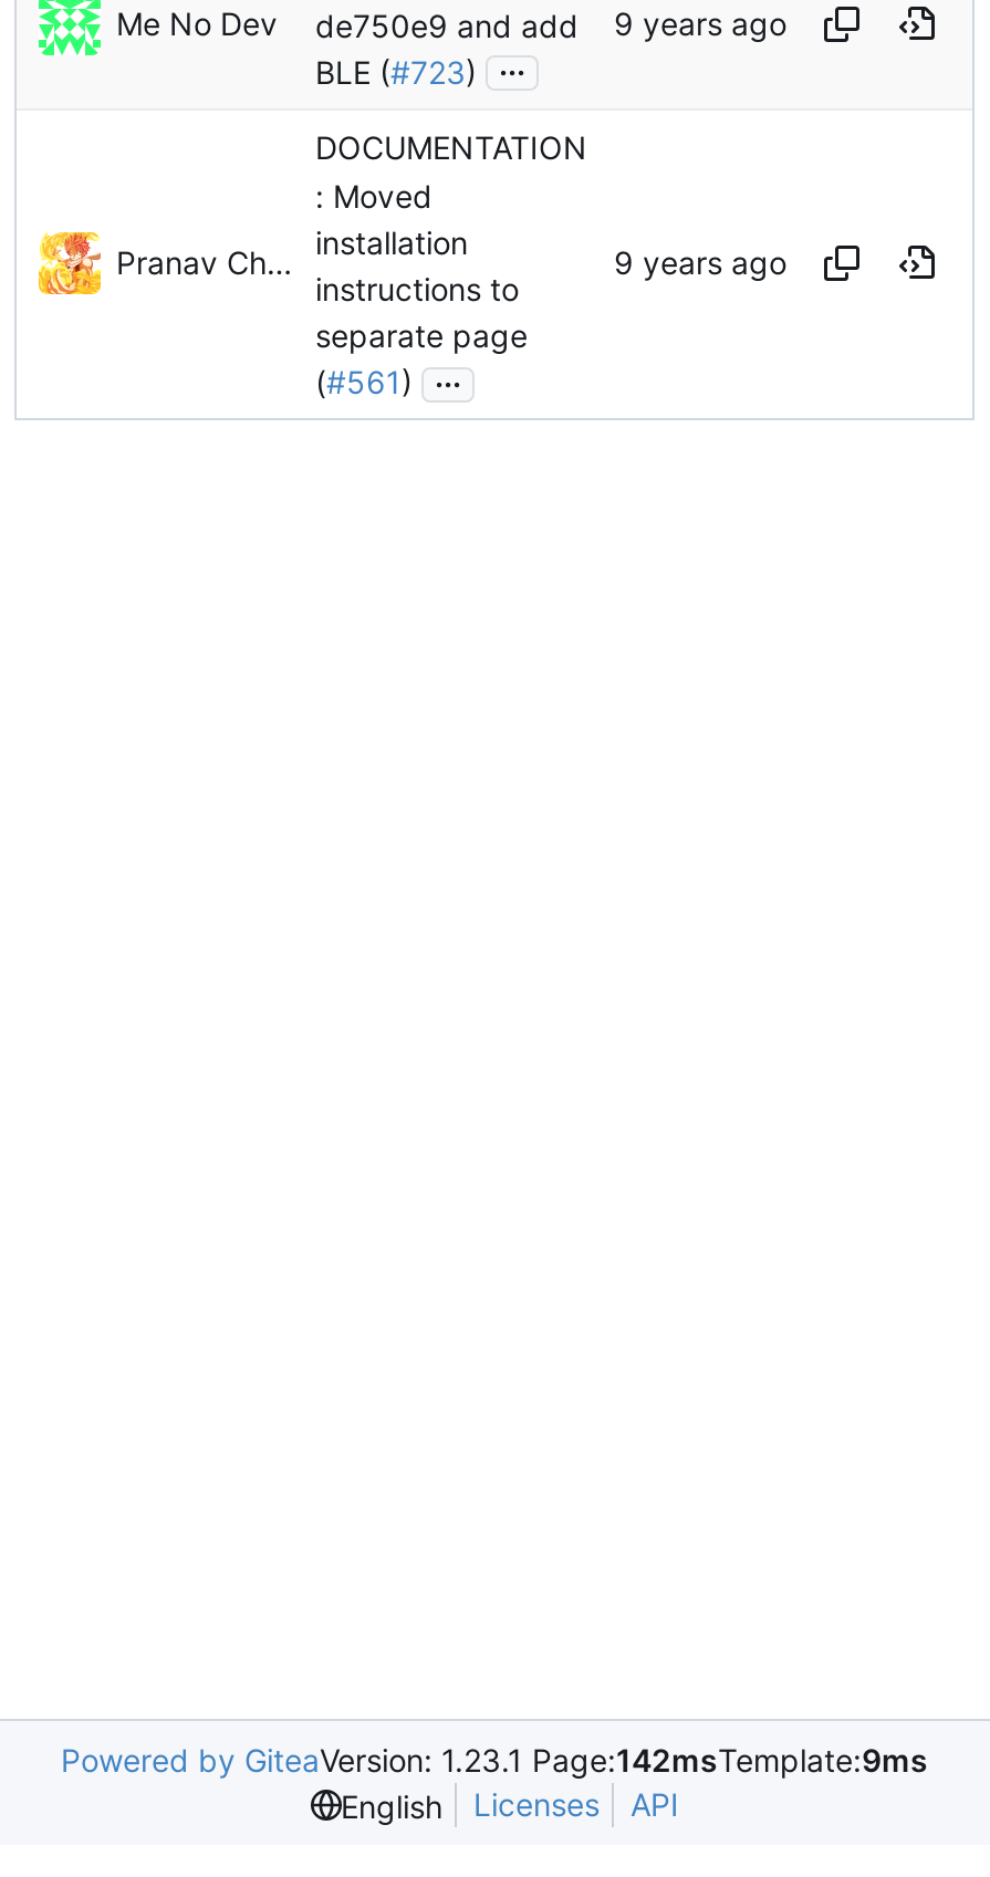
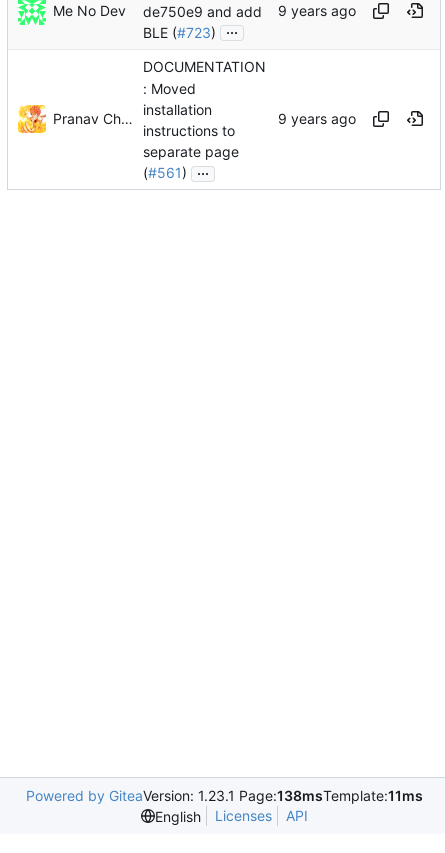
[61,1741,928,1779] Powered by GiteaVersion: 1.23.1 Page:142msTemplate:9ms -> [25,787,422,804] Powered by GiteaVersion: 1.23.1 Page:138msTemplate:11ms

